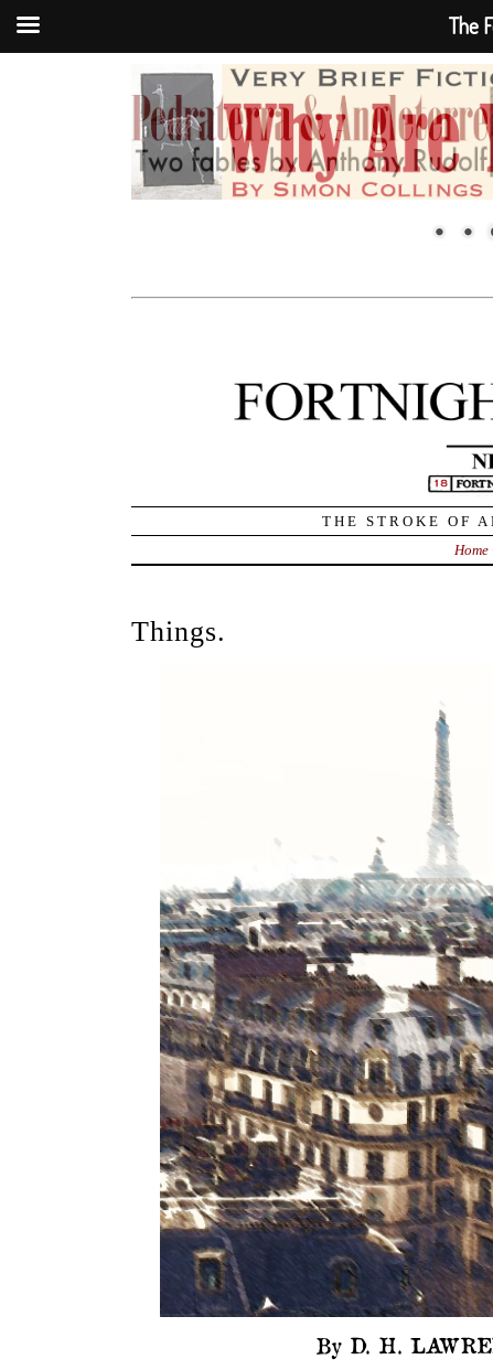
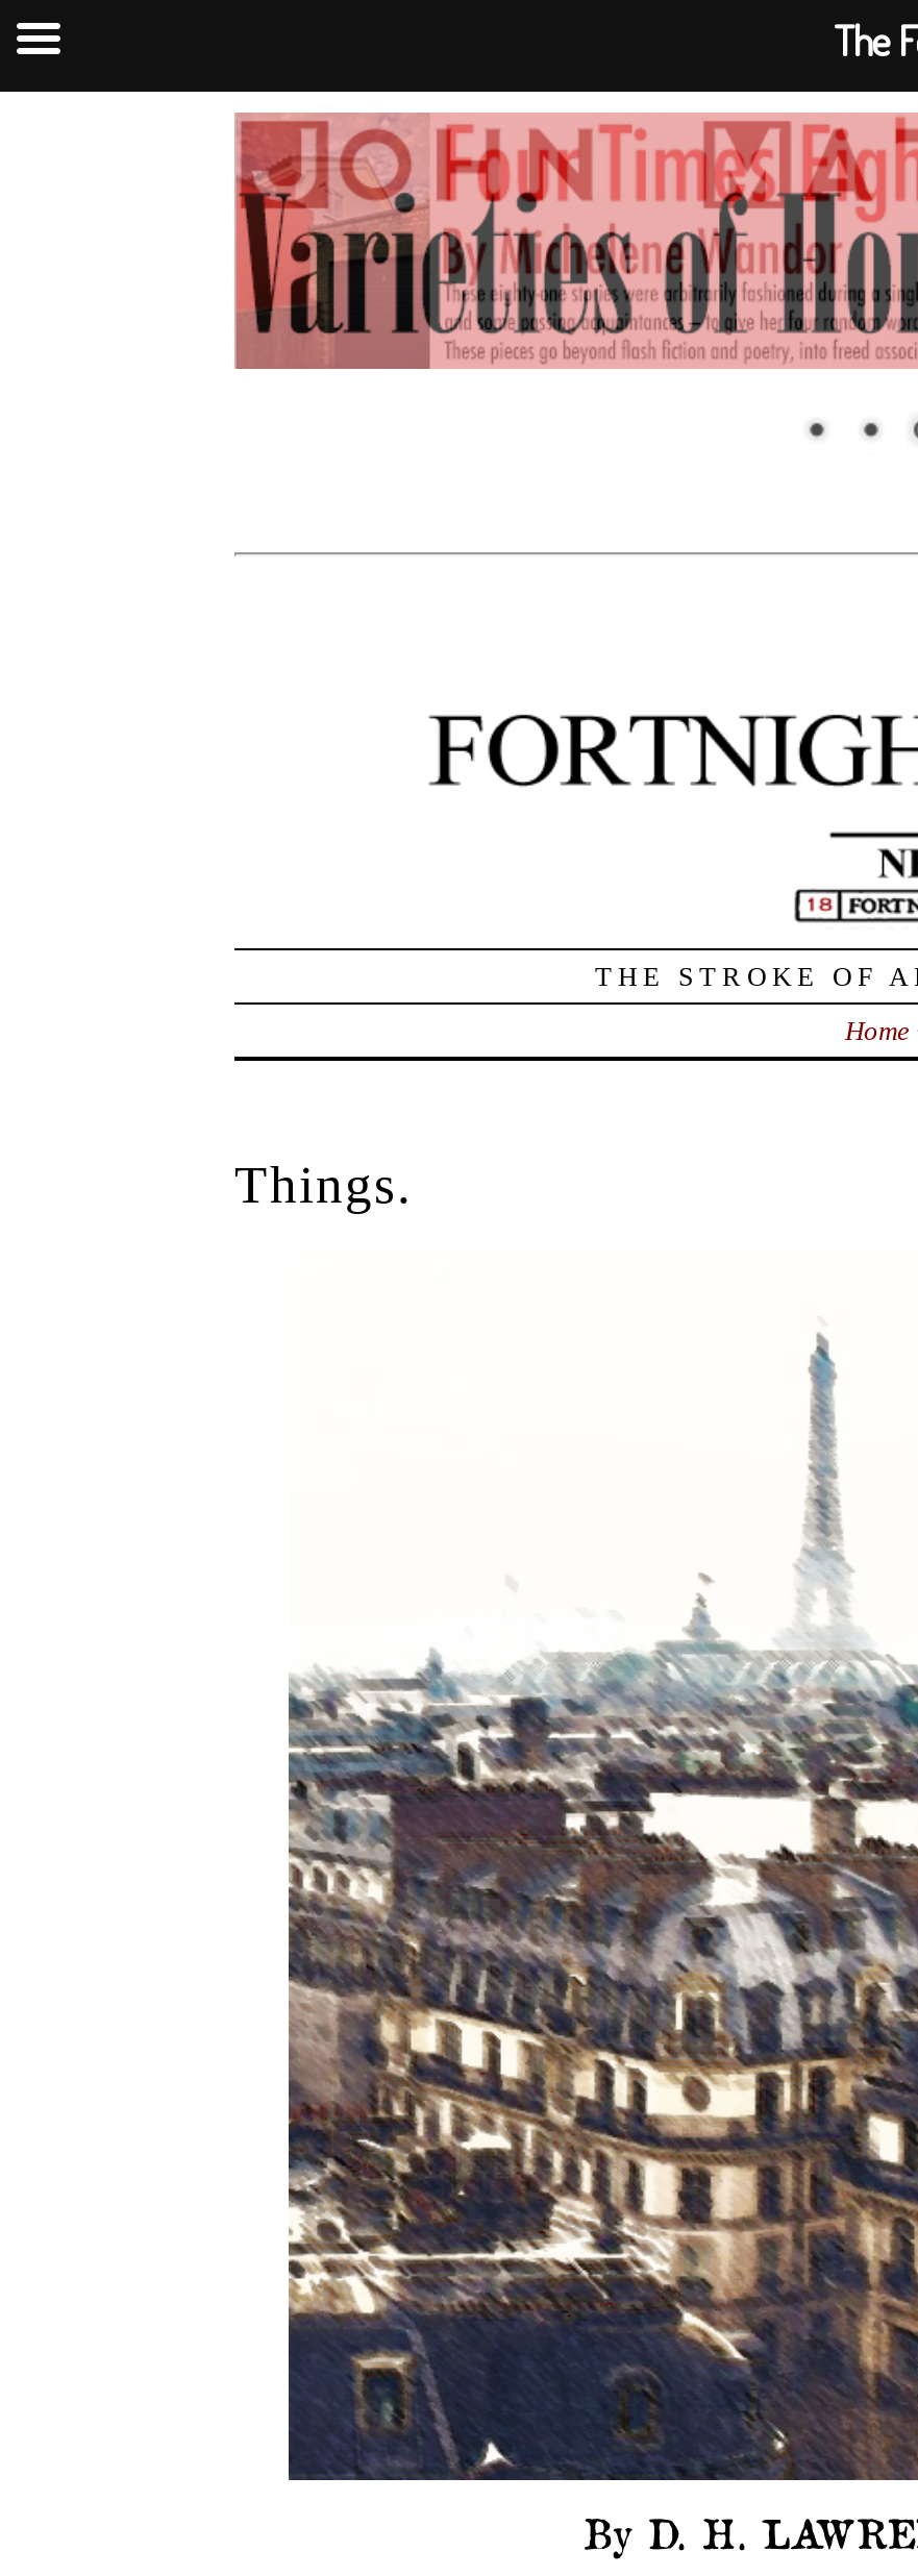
[132,64,490,200] [image] -> [234,110,912,371] [image]

